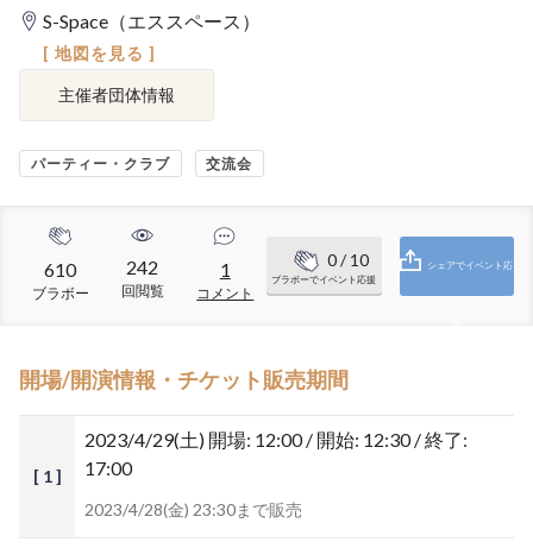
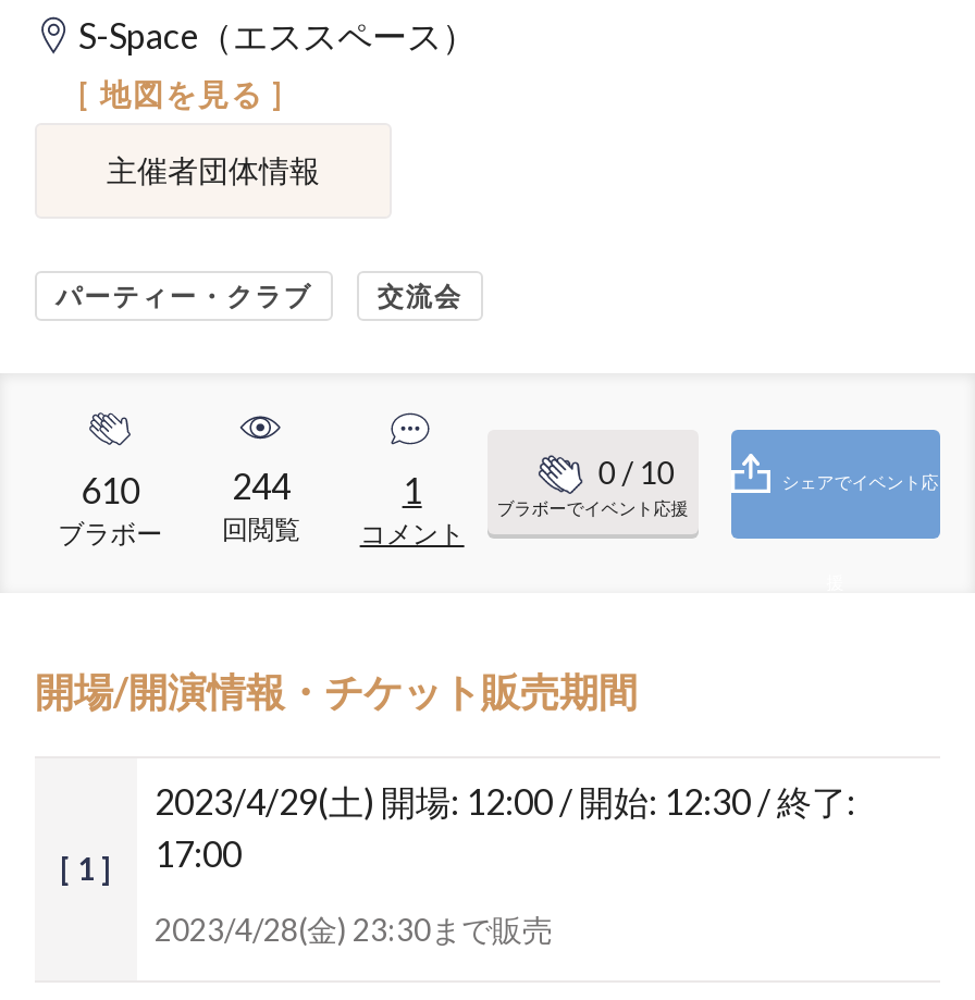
[127,256,159,278] 242 -> [232,465,291,506] 244

